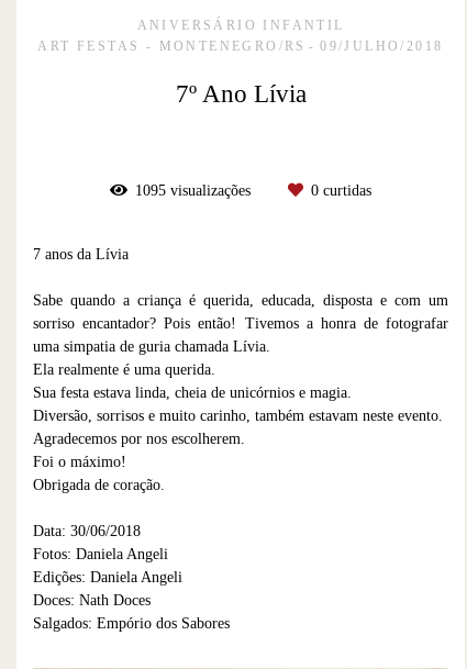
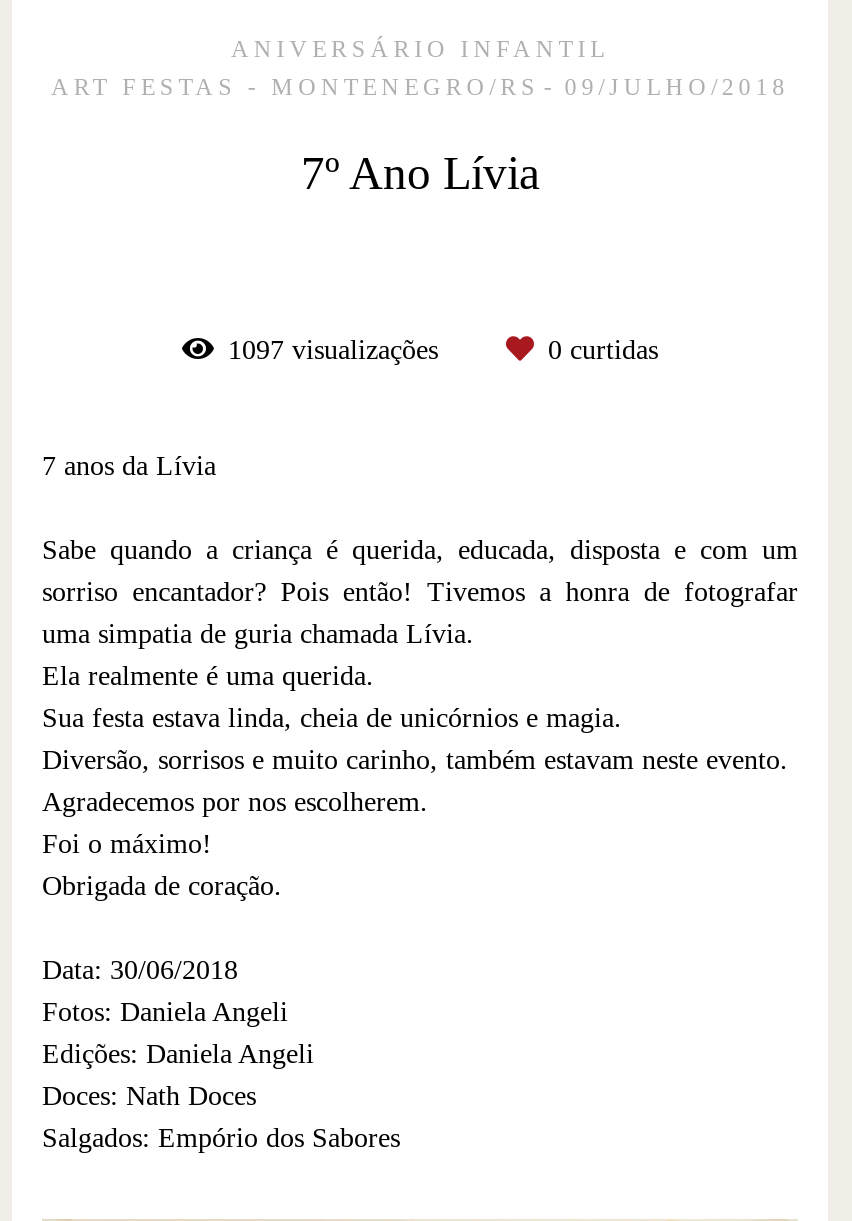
[135,182,255,199] 1095 visualizações -> [228,335,446,365] 1097 visualizações

